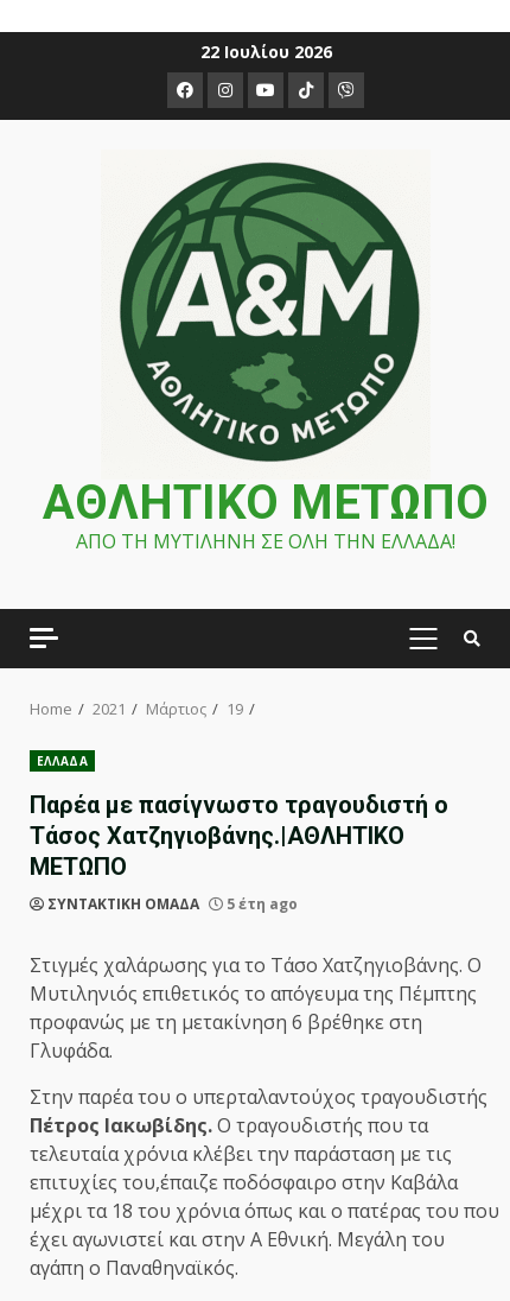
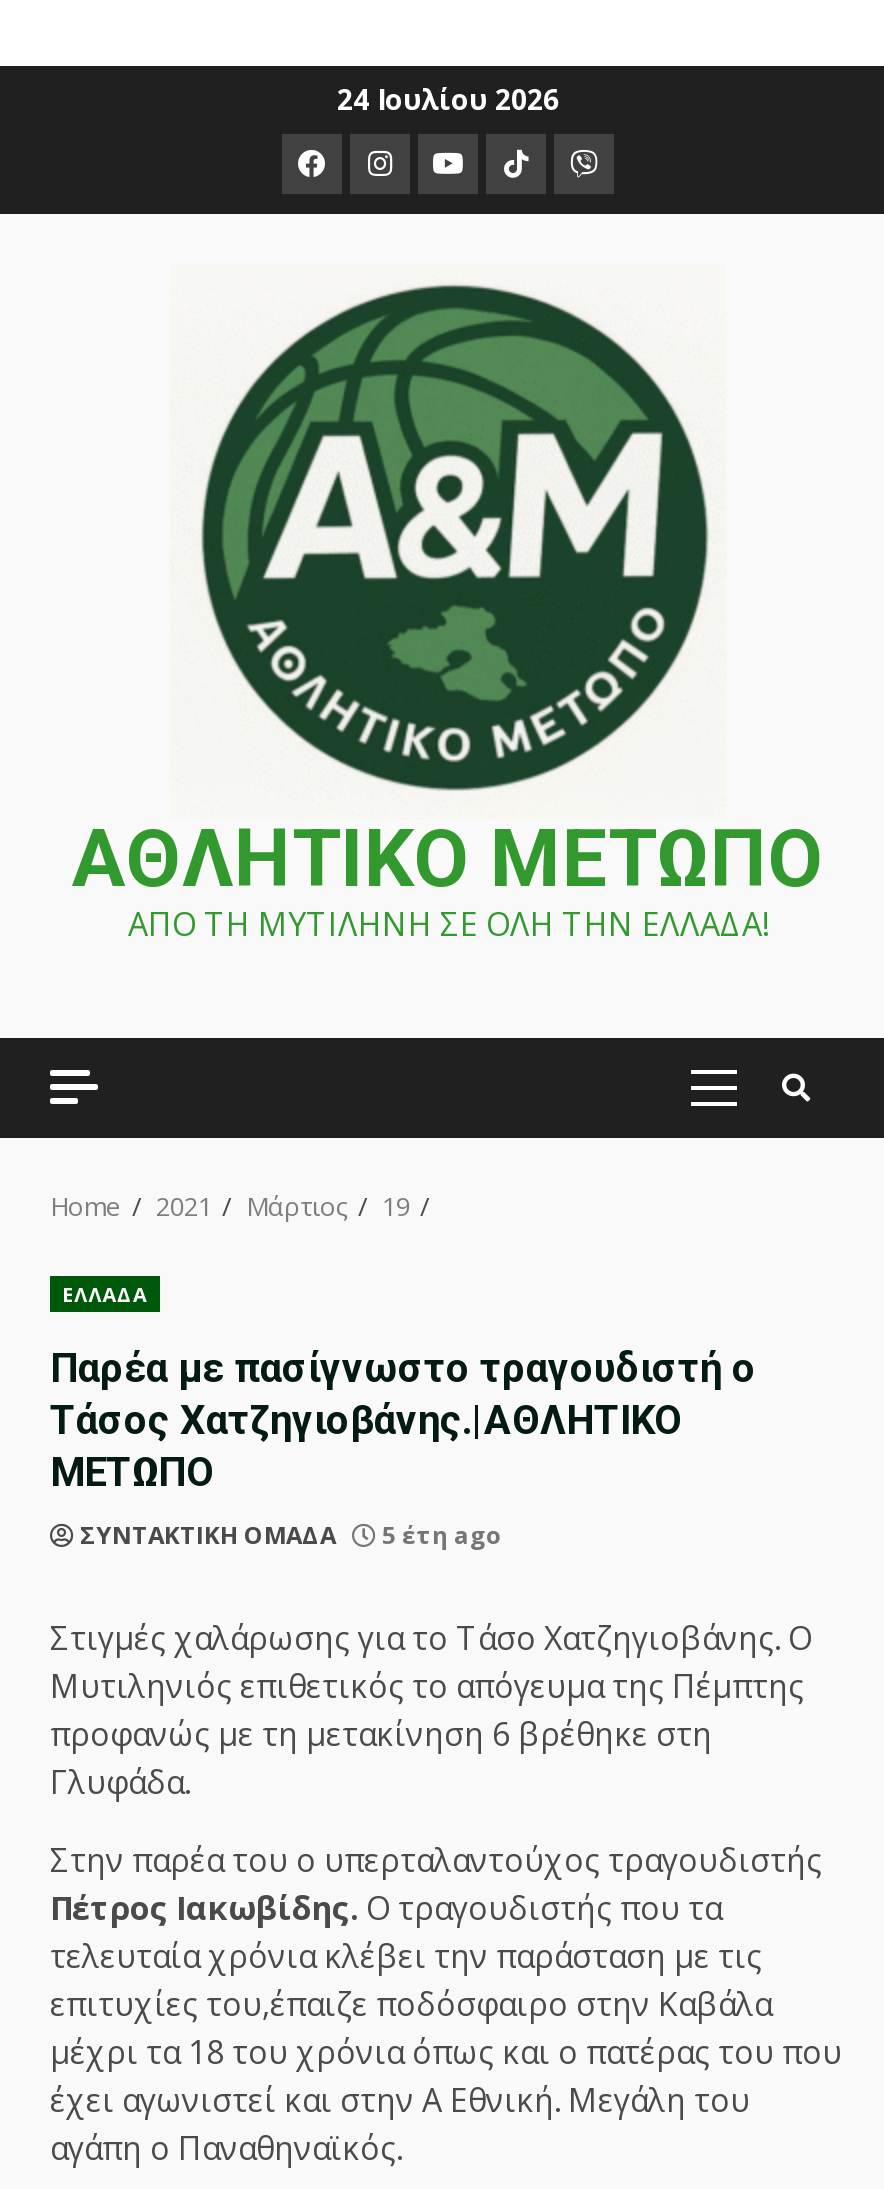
[200,40,332,63] 22 Ιουλίου 2026 -> [337,80,559,118] 24 Ιουλίου 2026

